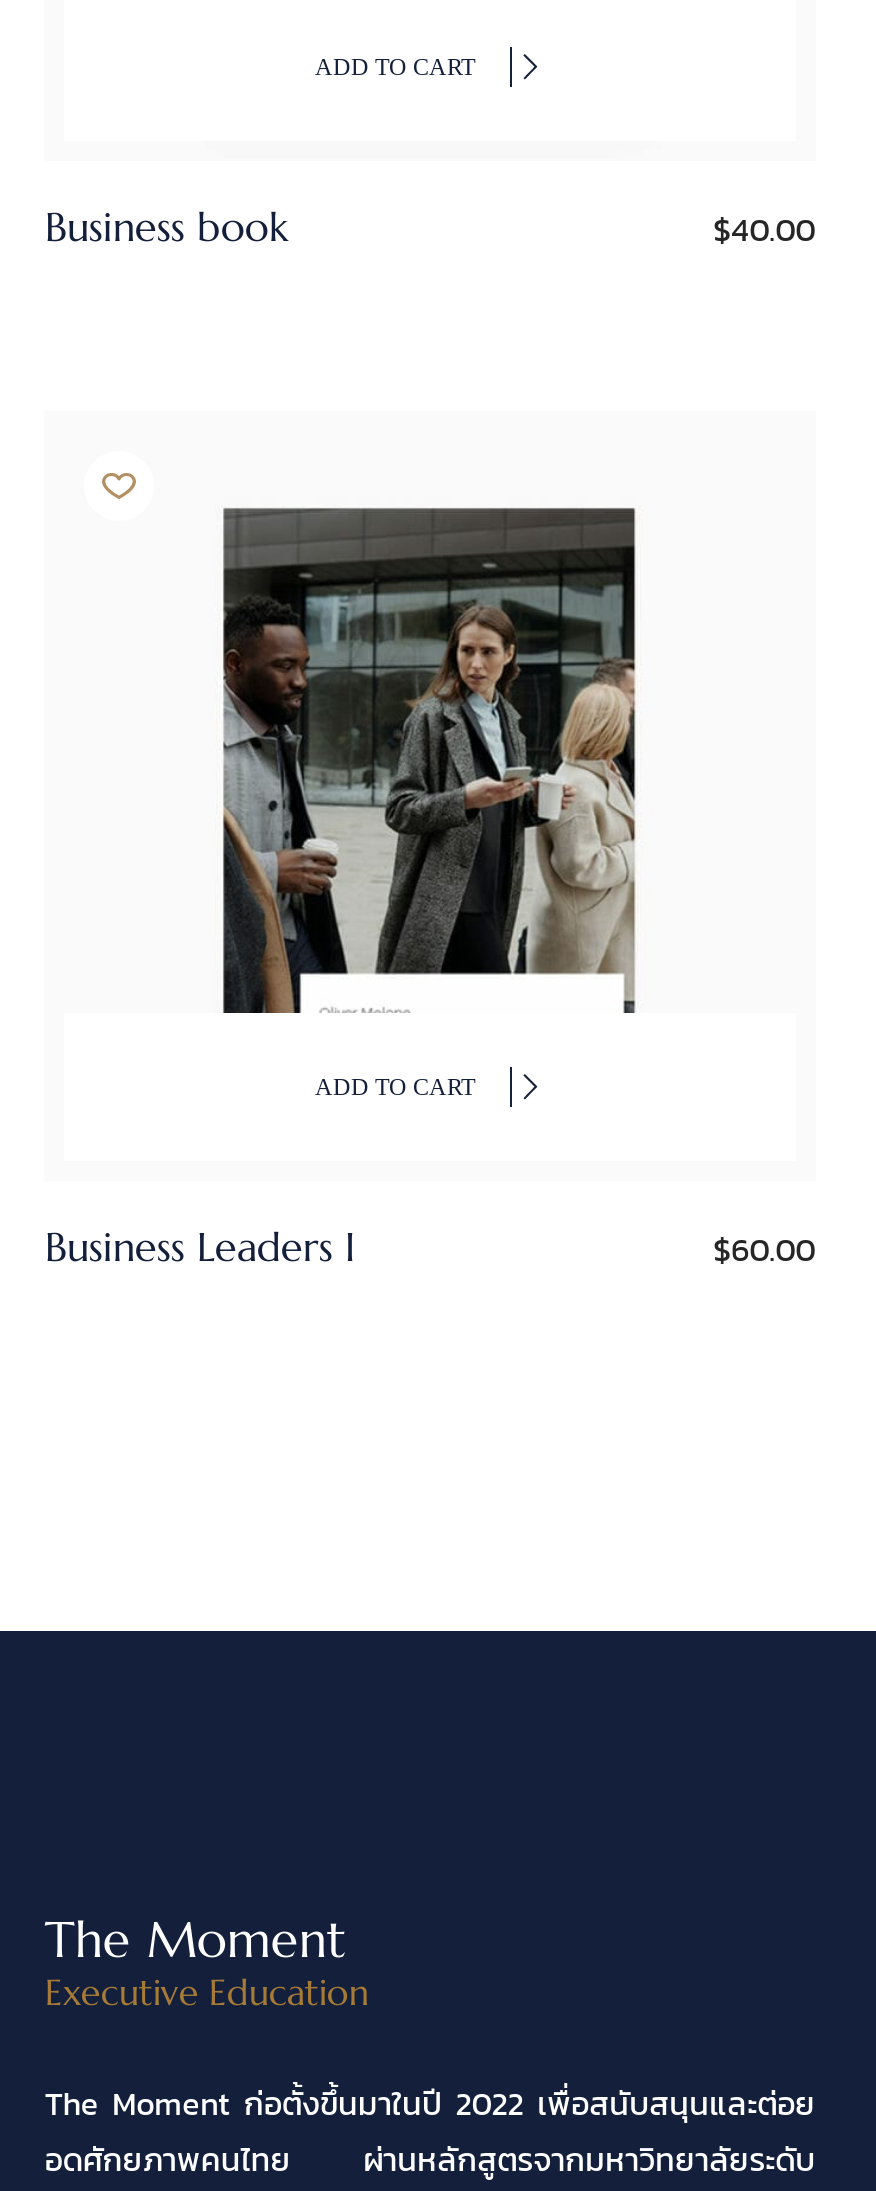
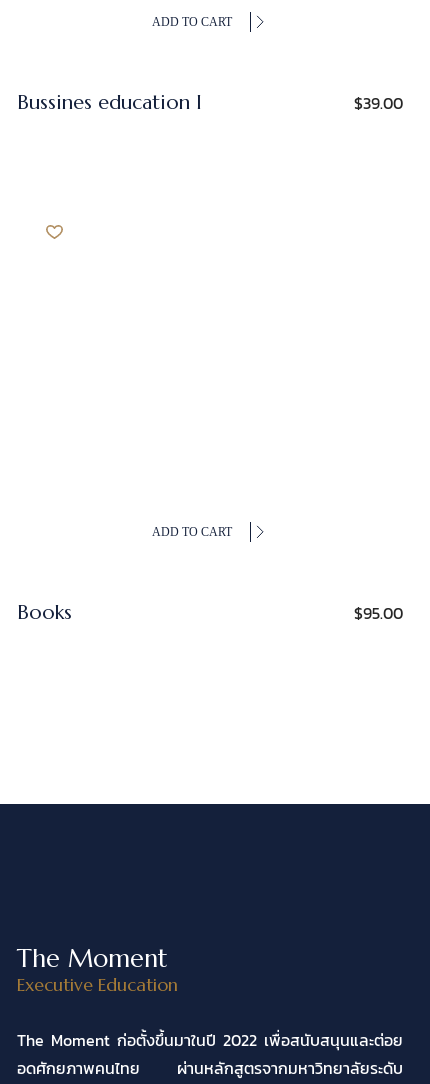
[45,203,815,253] Business book | $40.00 -> [17,90,403,115] Bussines education I | $39.00
[220,505,638,1015] [image] -> none
[45,1224,815,1274] Business Leaders I | $60.00 -> [17,600,403,625] Books | $95.00

